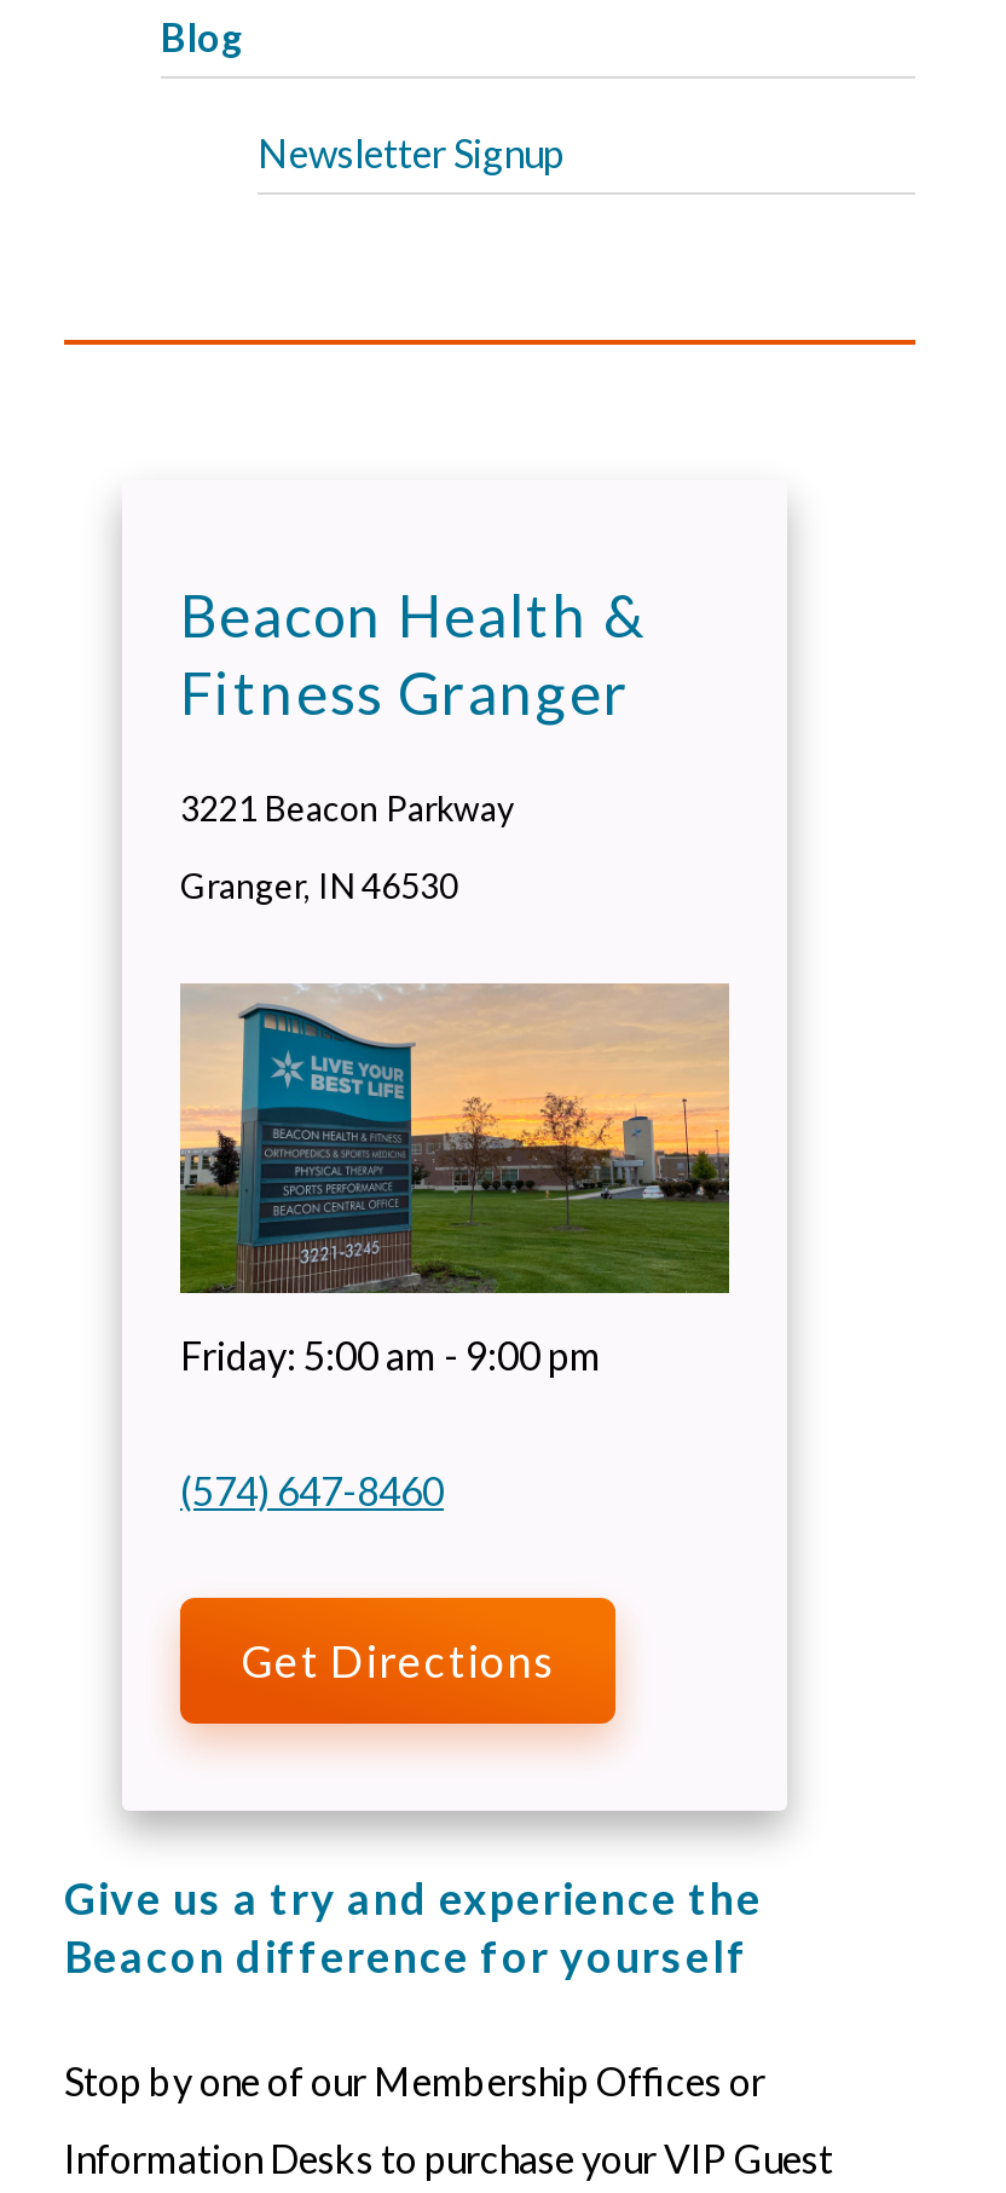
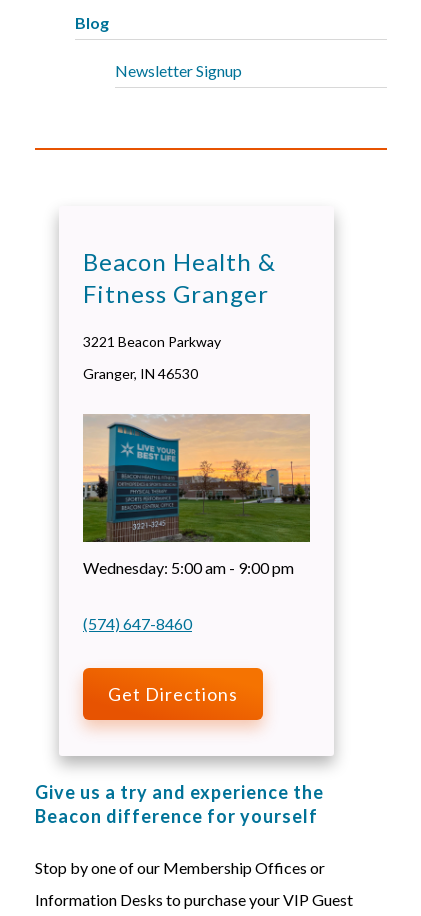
[180,1332,601,1377] Friday: 5:00 am - 9:00 pm -> [83,558,294,577] Wednesday: 5:00 am - 9:00 pm

